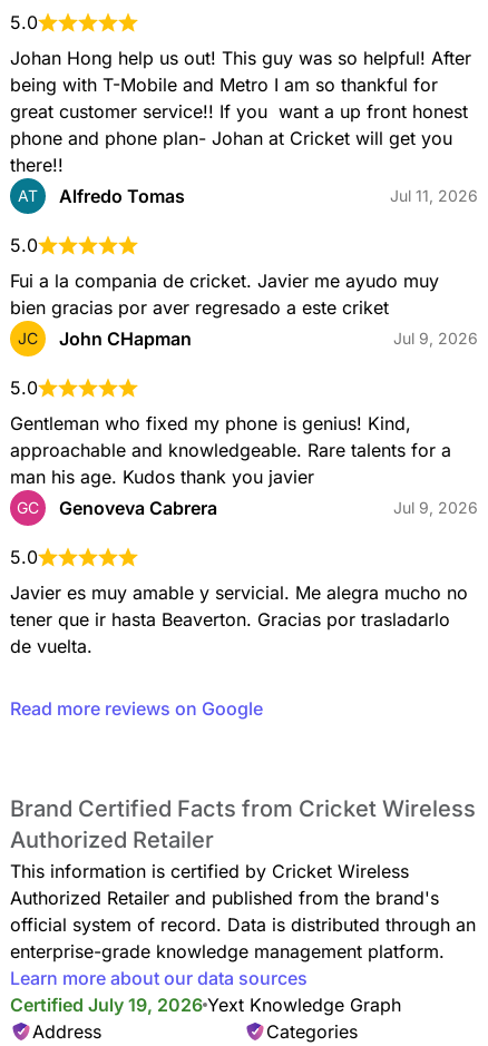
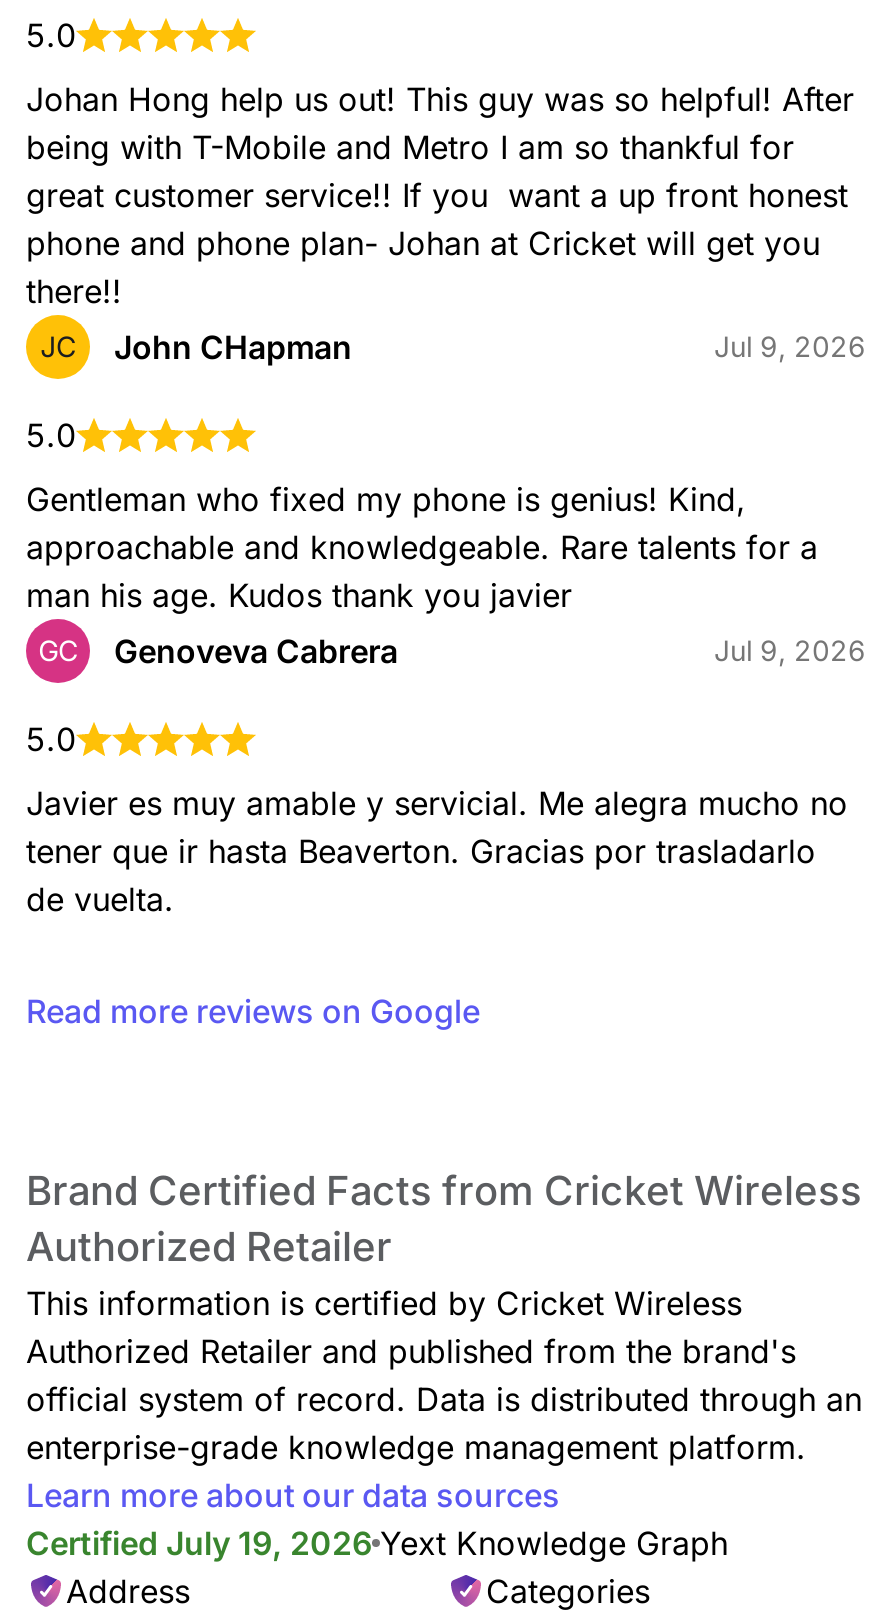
[10,185,478,319] AT | Alfredo Tomas | Jul 11, 2026 | 5.0 | Fui a la compania de cricket. Javier me ayudo muy | bien gracias por aver regresado a este criket -> none

